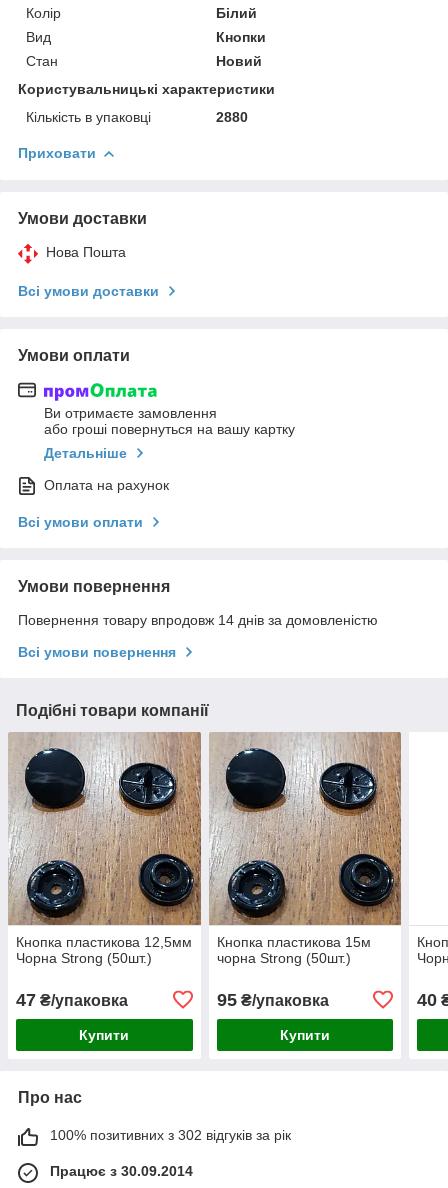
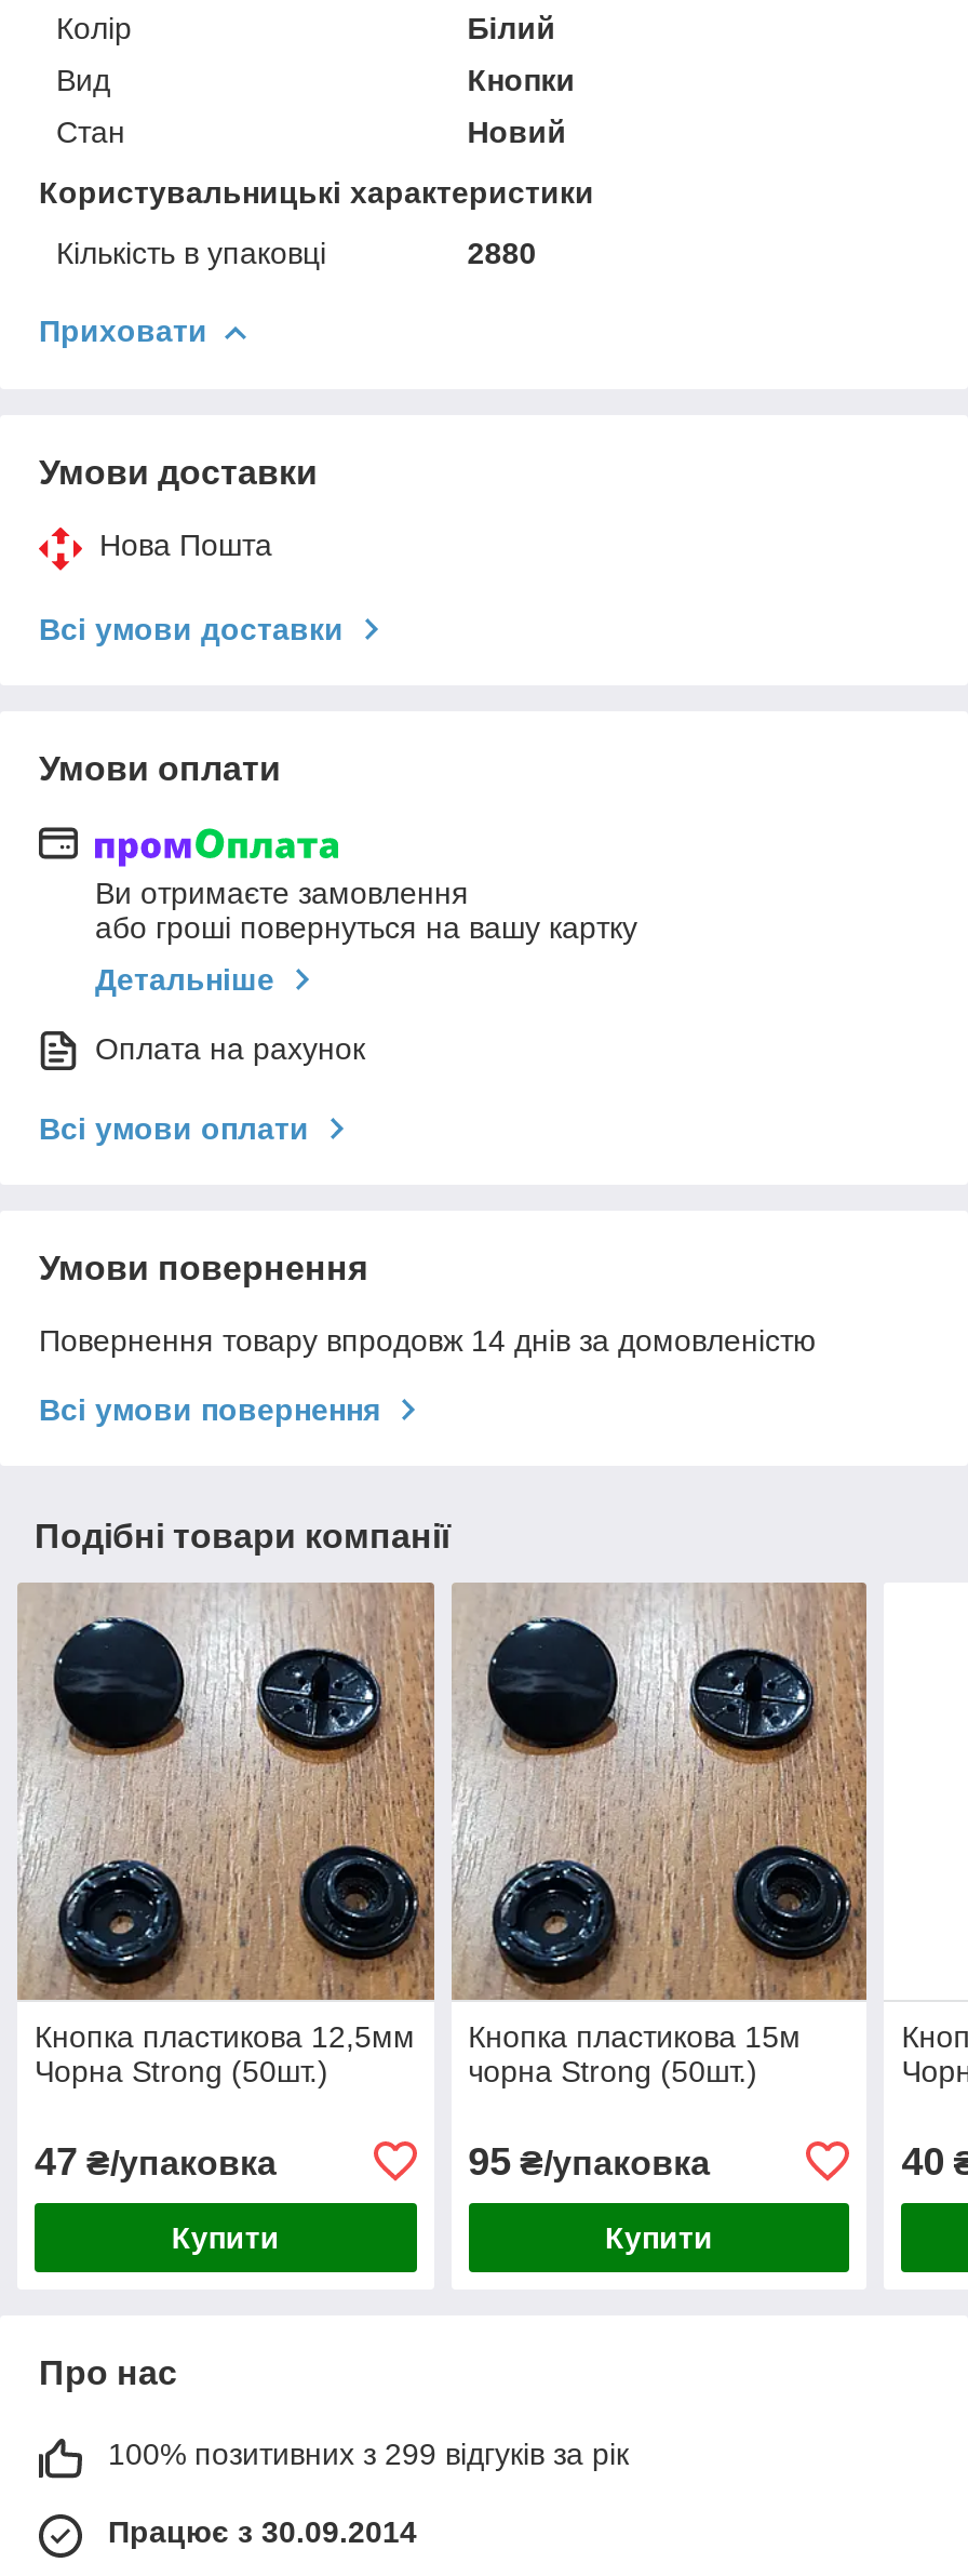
[50,1127,291,1143] 100% позитивних з 302 відгуків за рік -> [108,2436,629,2471] 100% позитивних з 299 відгуків за рік

